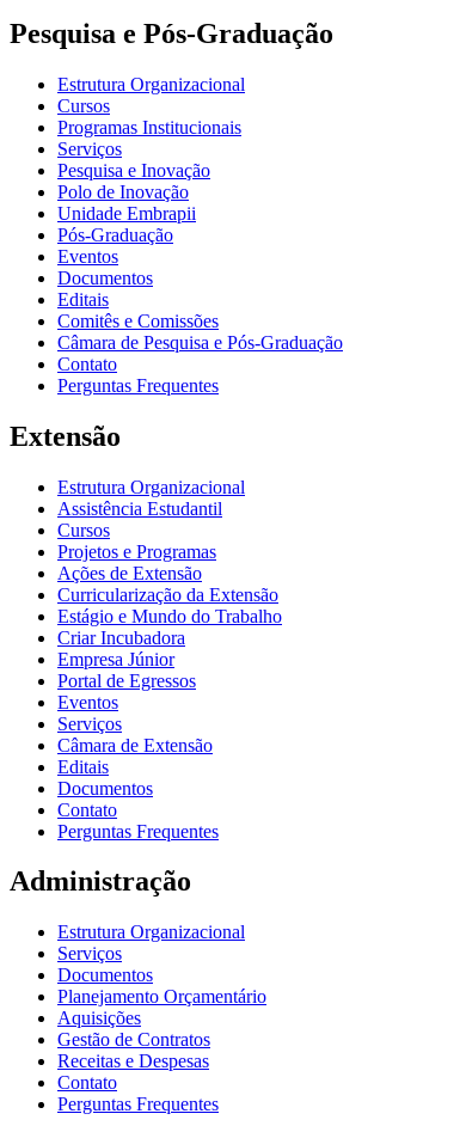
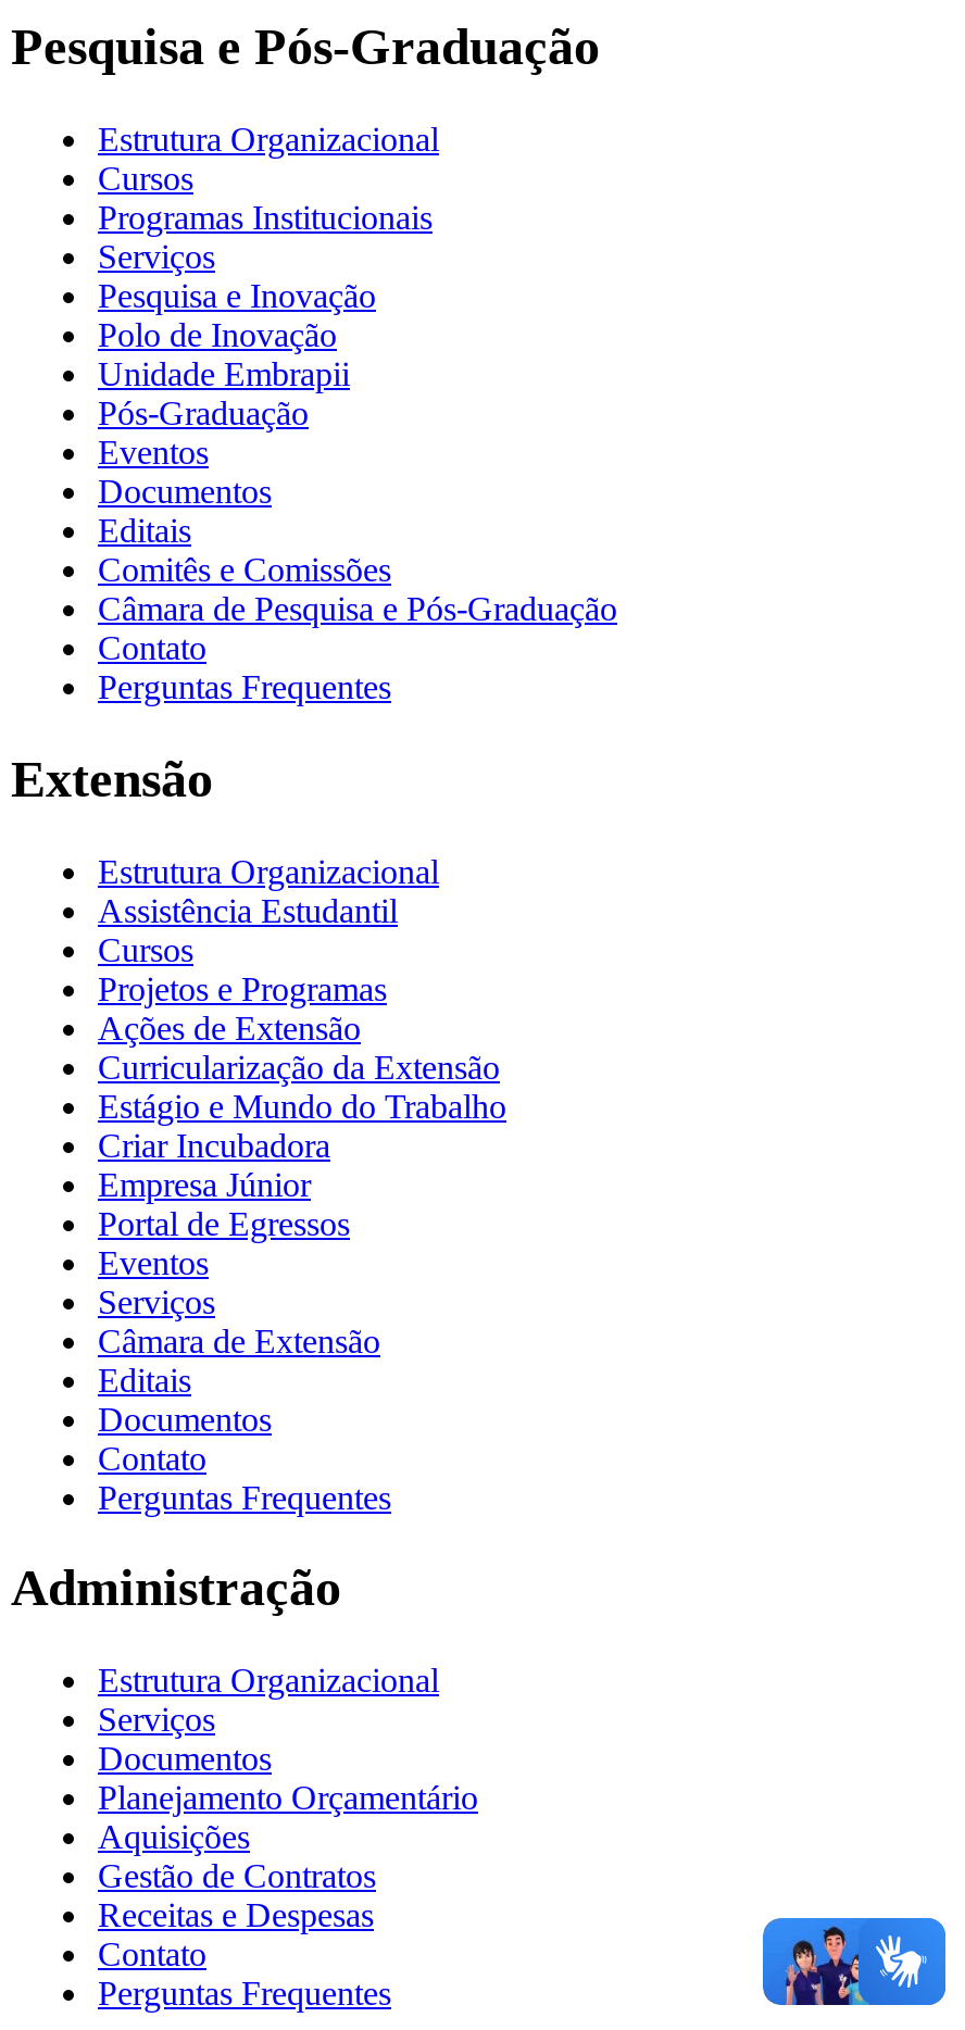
none -> [761,1916,948,2007] [image]

